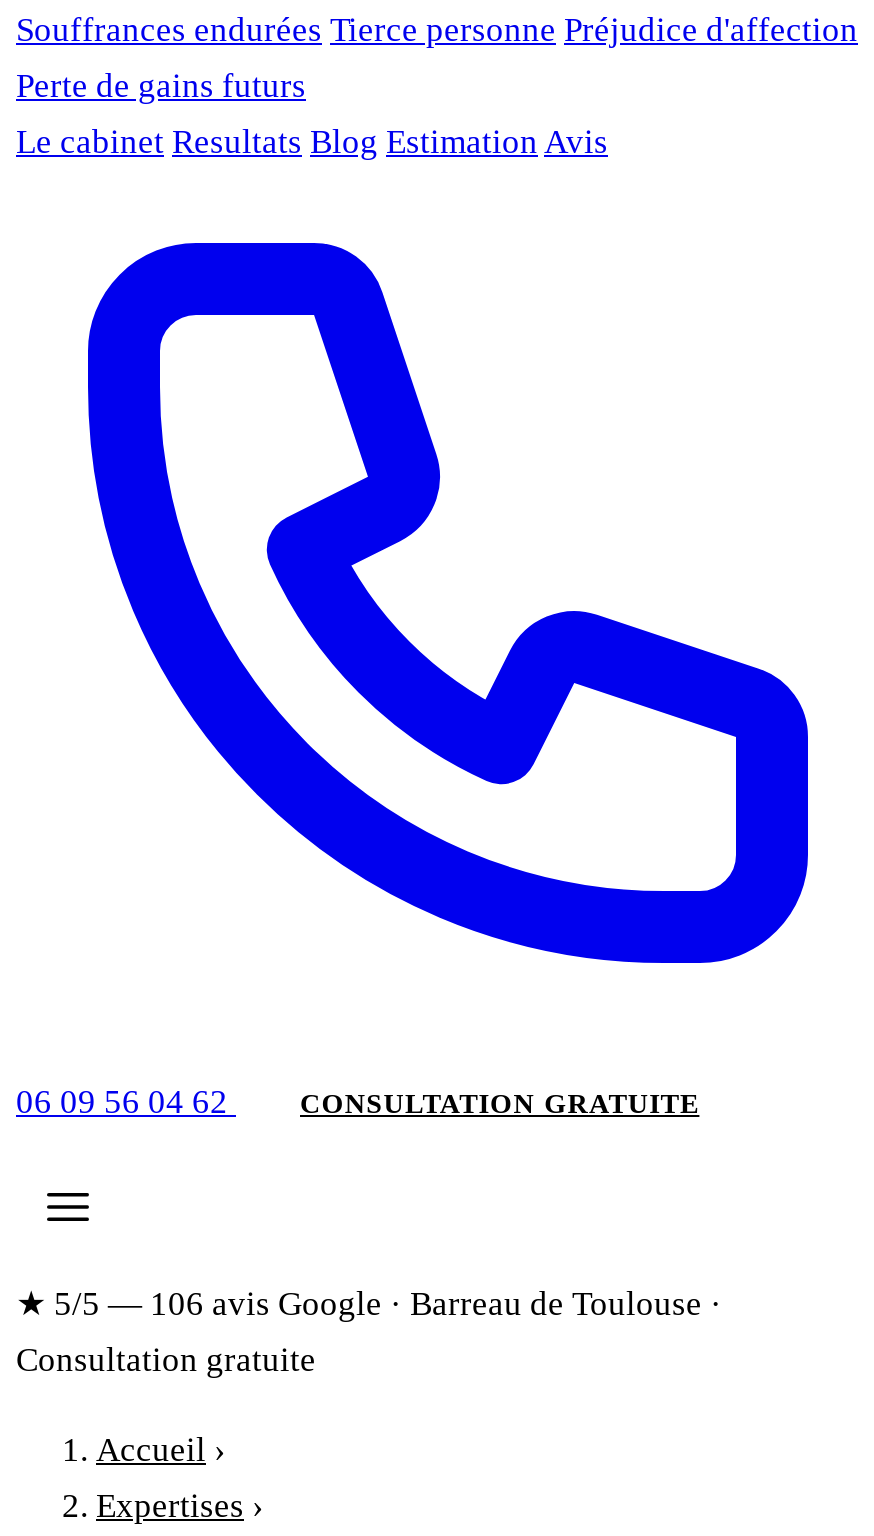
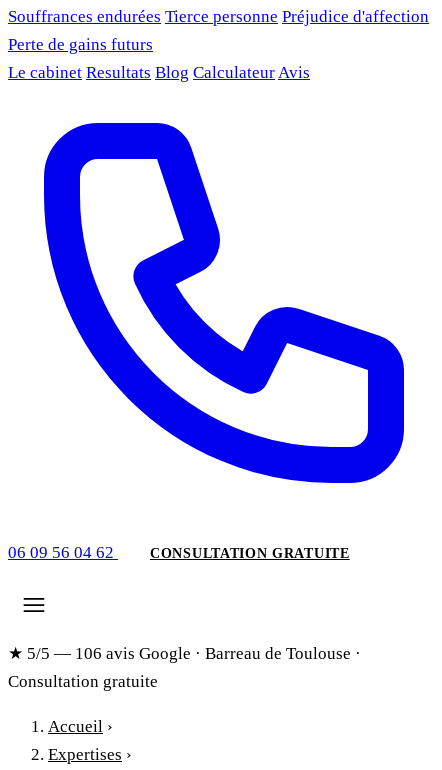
[16,123,608,161] Le cabinet Resultats Blog Estimation Avis -> [8,63,310,82] Le cabinet Resultats Blog Calculateur Avis

